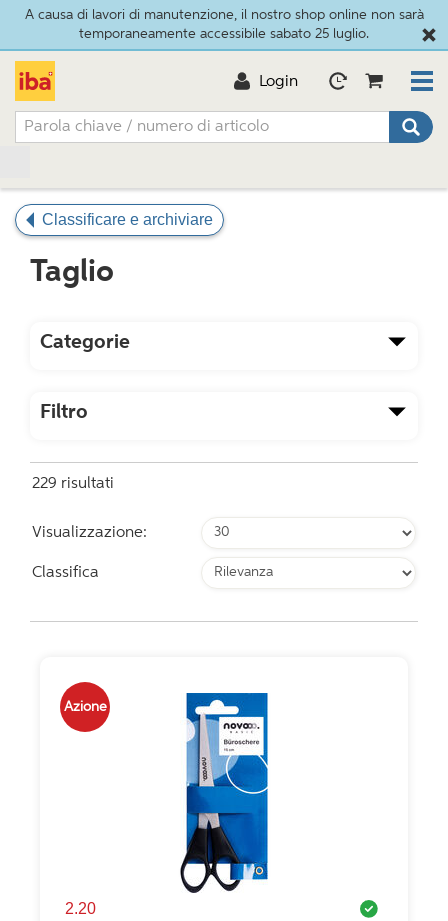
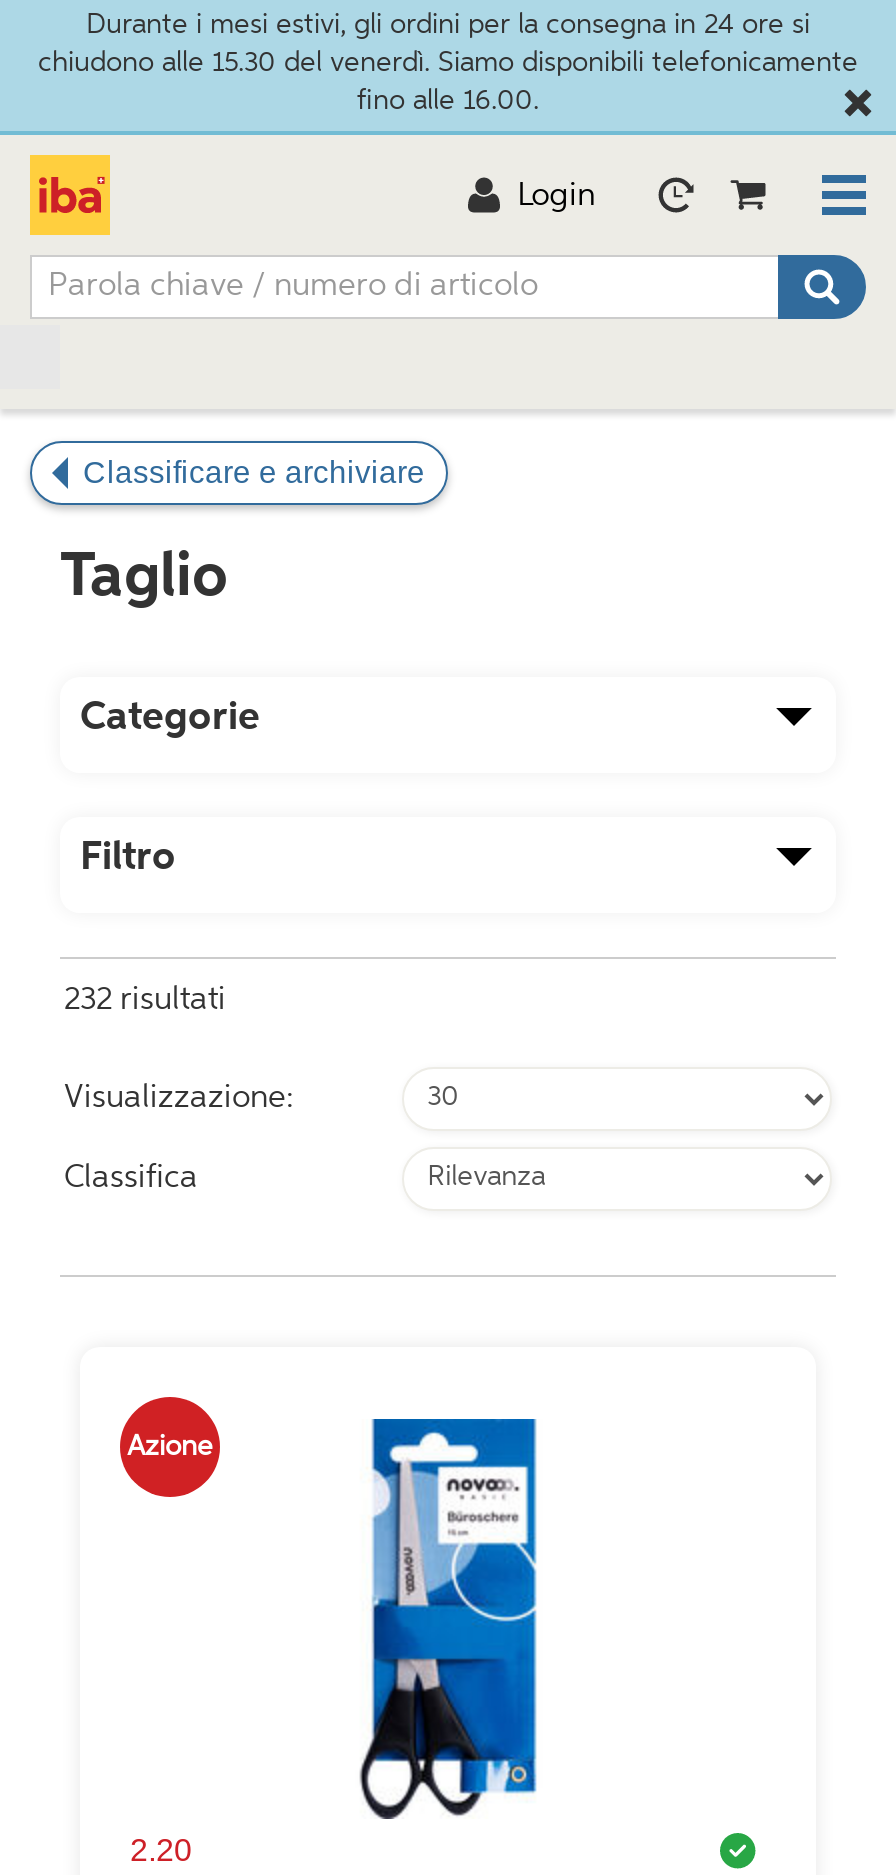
[24,8,423,41] A causa di lavori di manutenzione, il nostro shop online non sarà | temporaneamente accessibile sabato 25 luglio. -> [38,10,858,114] Durante i mesi estivi, gli ordini per la consegna in 24 ore si | chiudono alle 15.30 del venerdì. Siamo disponibili telefonicamente | fino alle 16.00.
[32,476,114,492] 229 risultati -> [64,985,226,1017] 232 risultati

